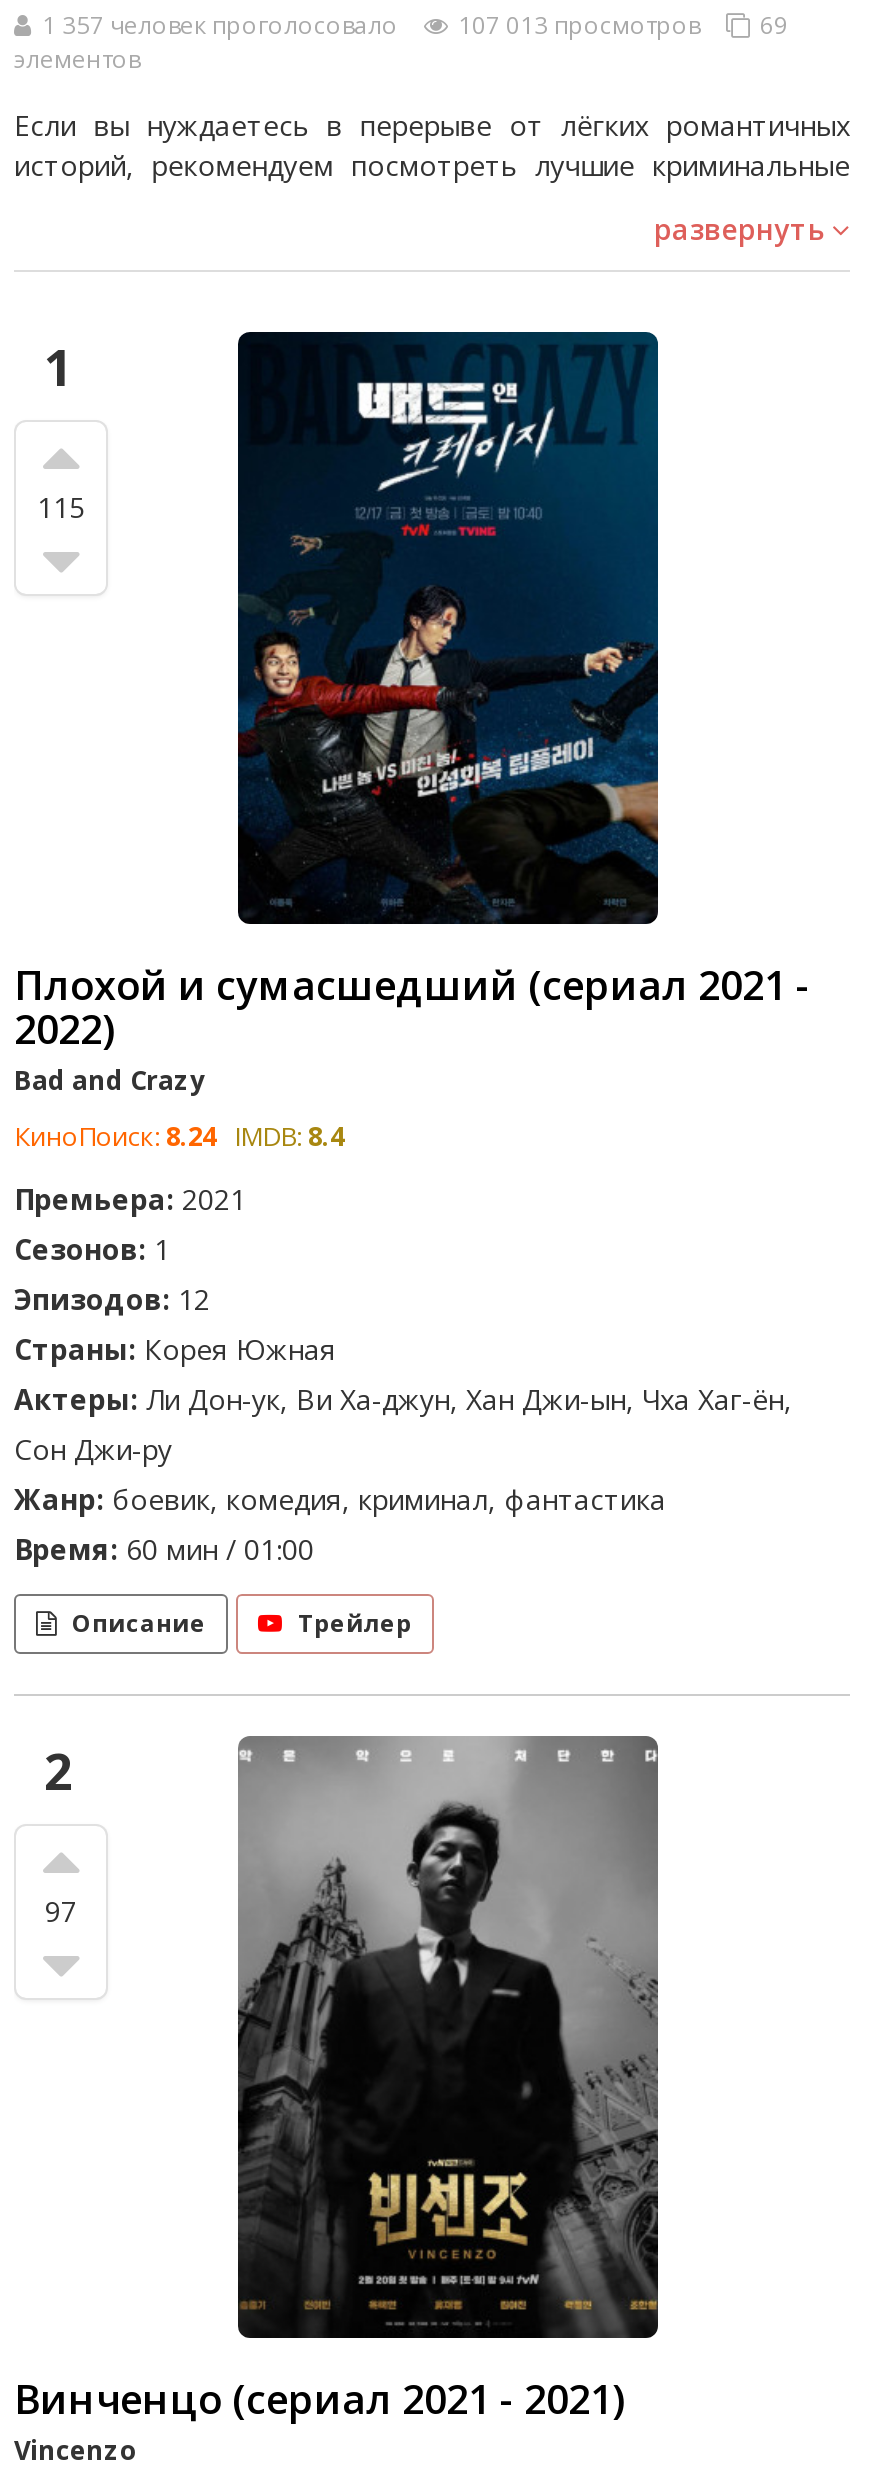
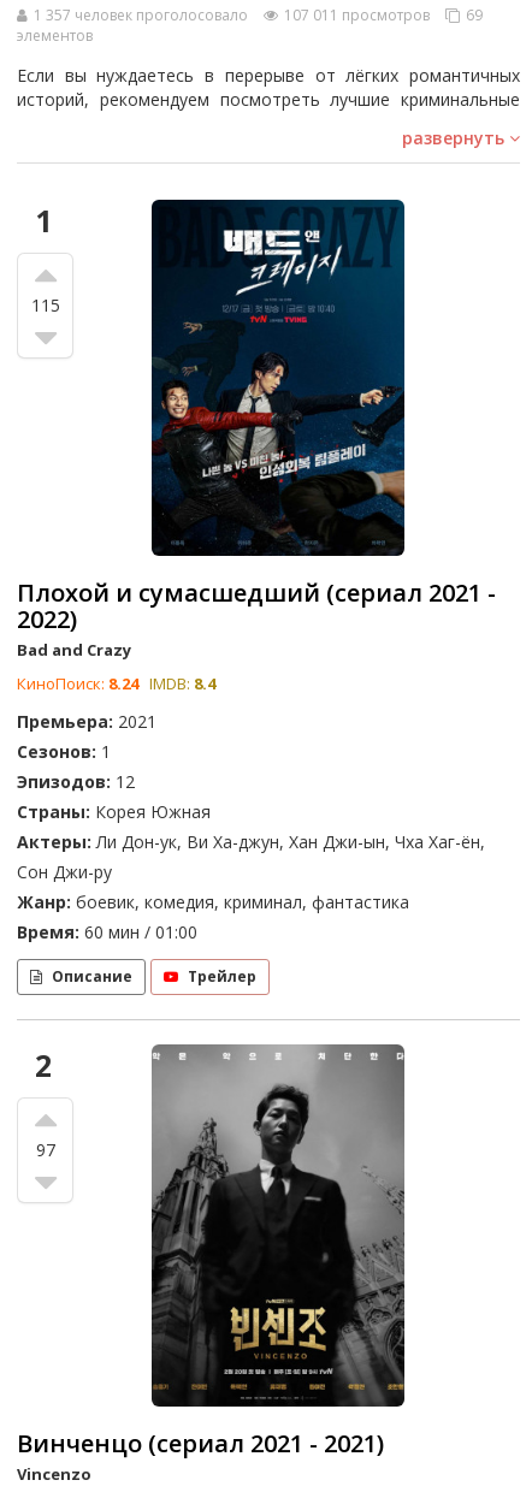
[36,8,788,42] 1 357 человек проголосовало 107 013 просмотров 69 -> [30,5,483,25] 1 357 человек проголосовало 107 011 просмотров 69

